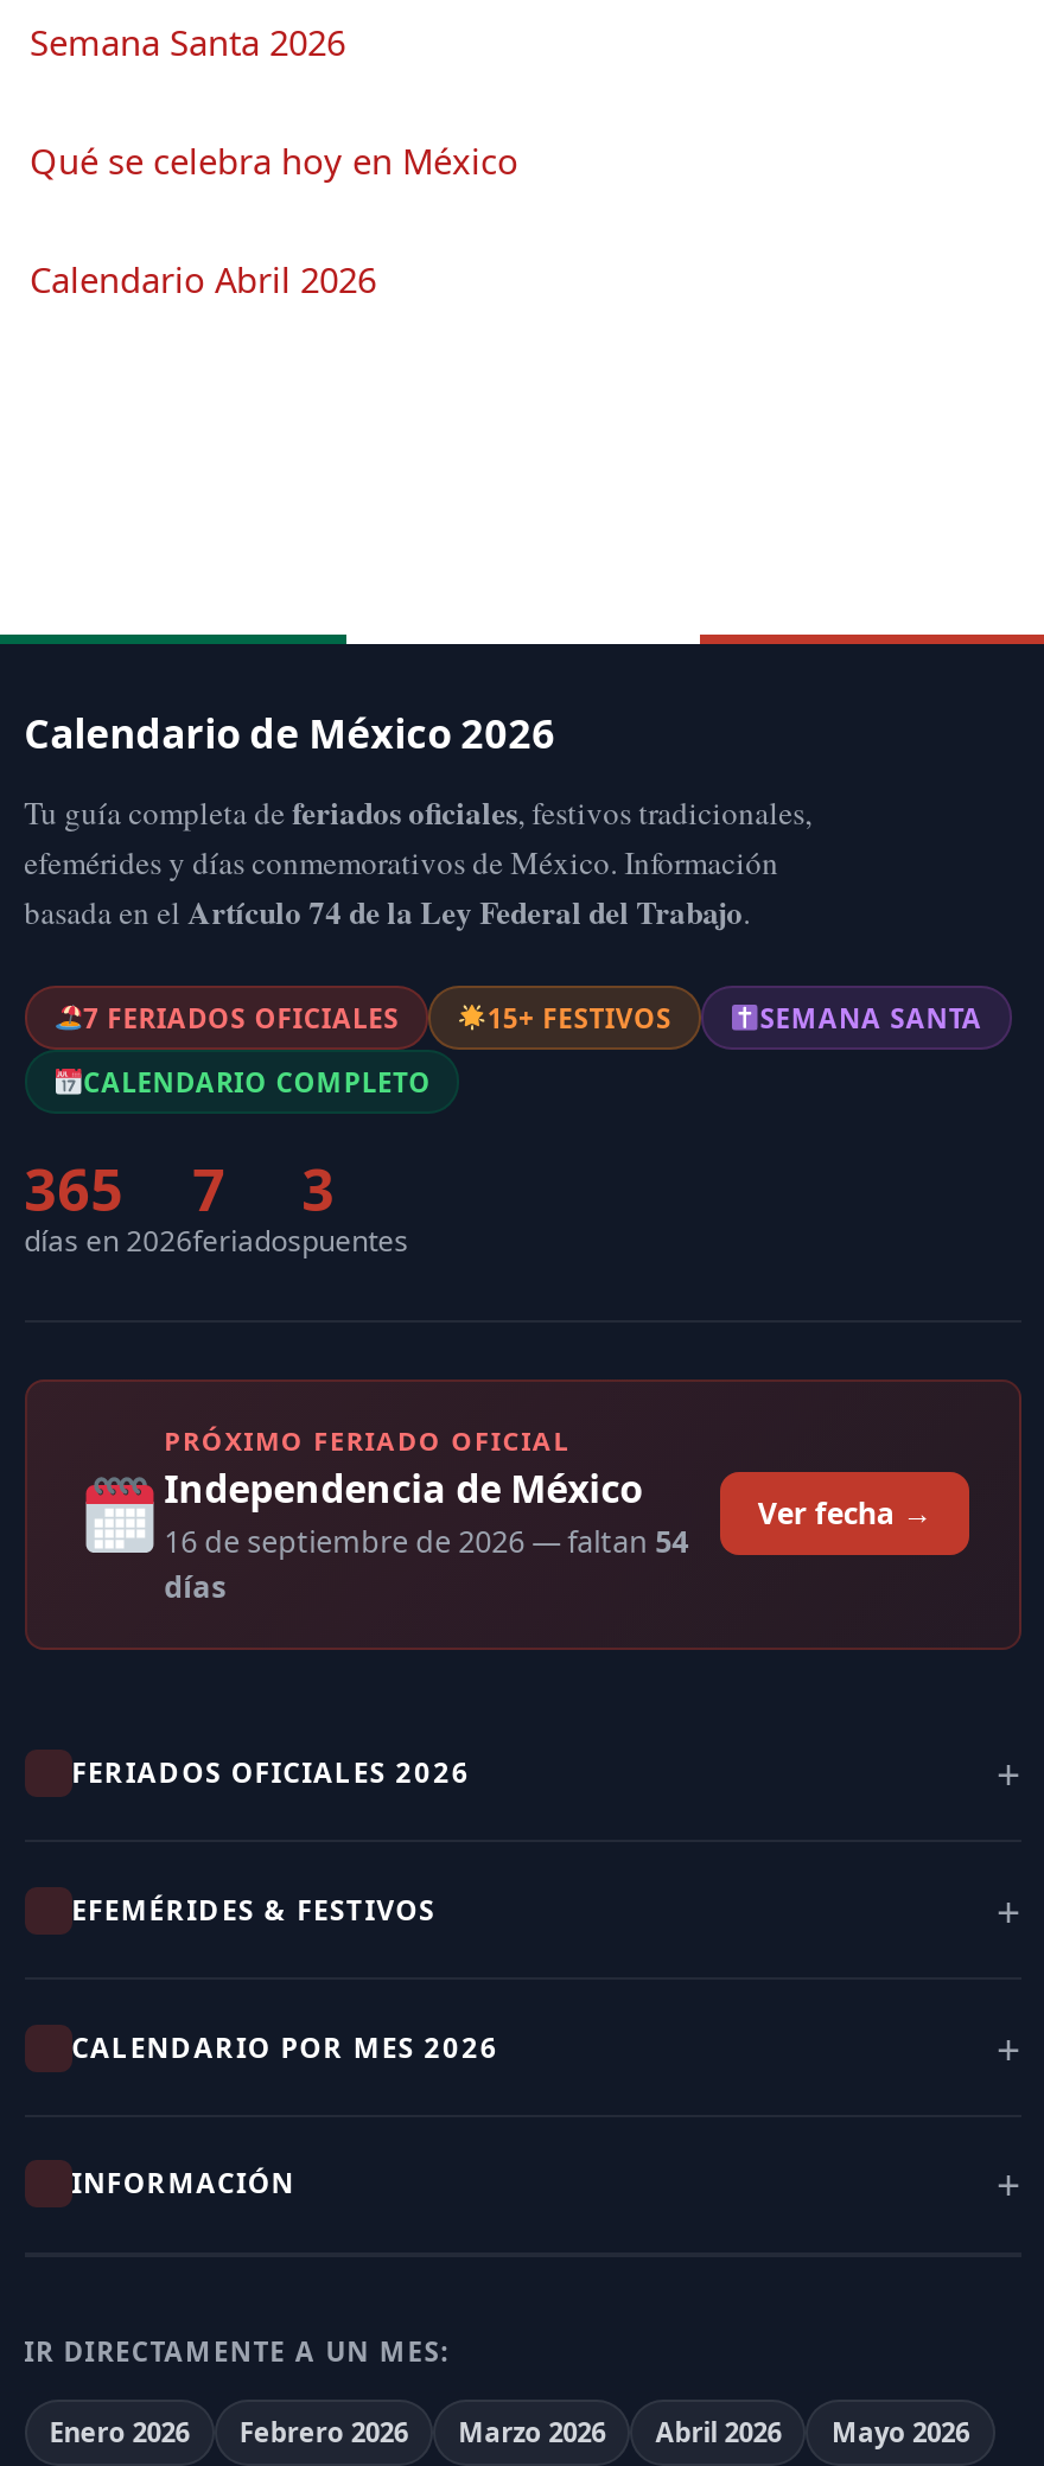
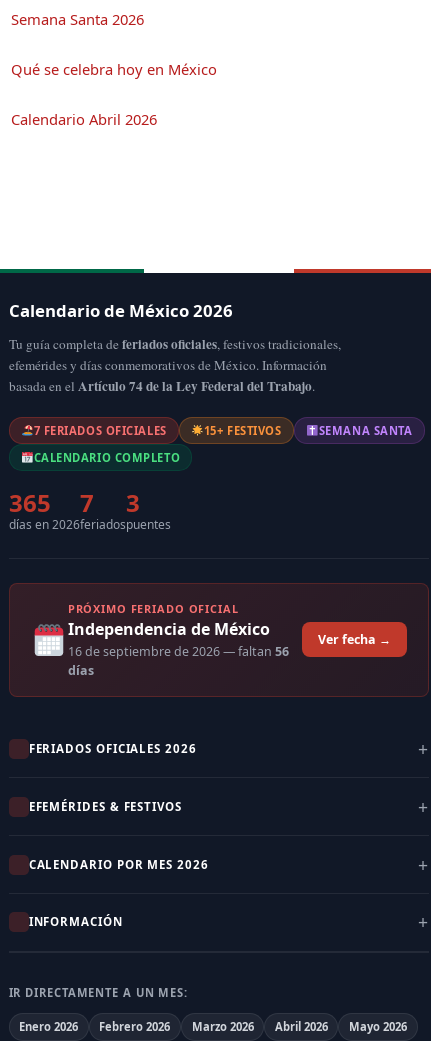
[164,1521,689,1561] 16 de septiembre de 2026 — faltan 54 -> [68,643,289,660] 16 de septiembre de 2026 — faltan 56

